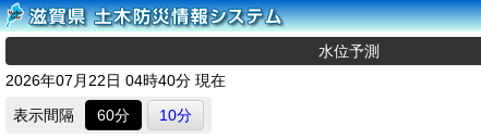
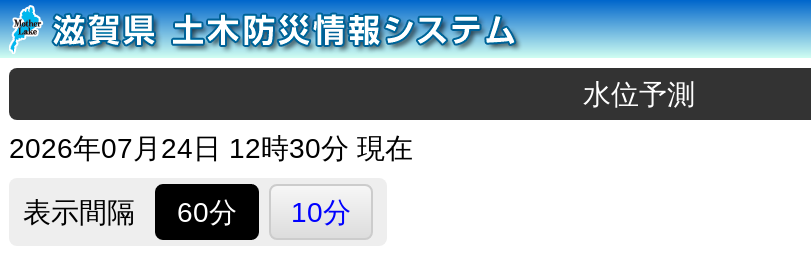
[5,72,226,89] 2026年07月22日 04時40分 現在 -> [9,132,413,164] 2026年07月24日 12時30分 現在

